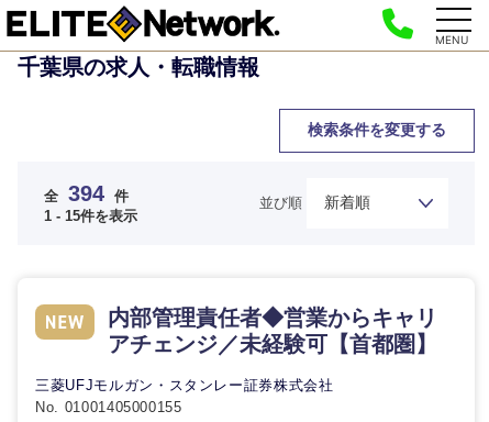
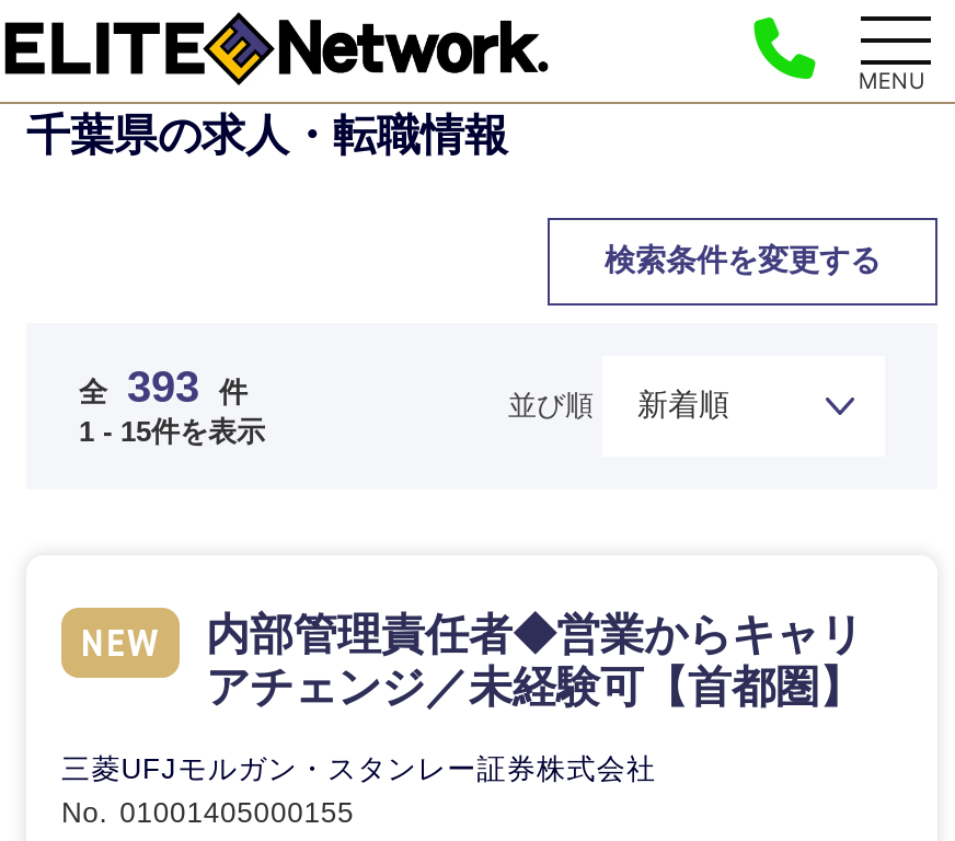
[44,181,129,205] 全 394 件 -> [79,361,248,410] 全 393 件

